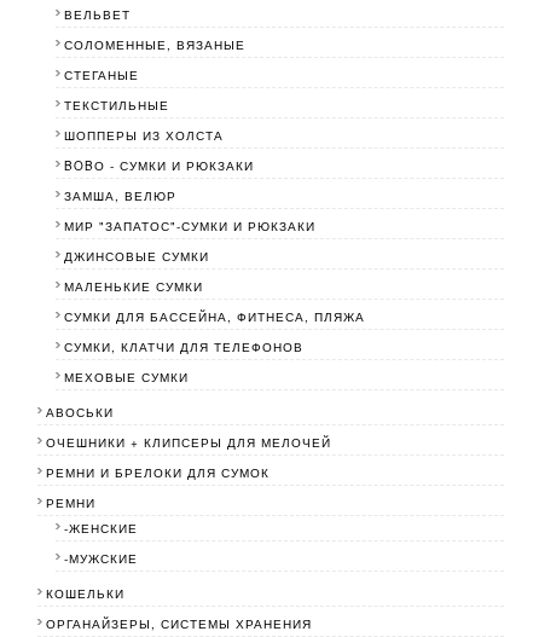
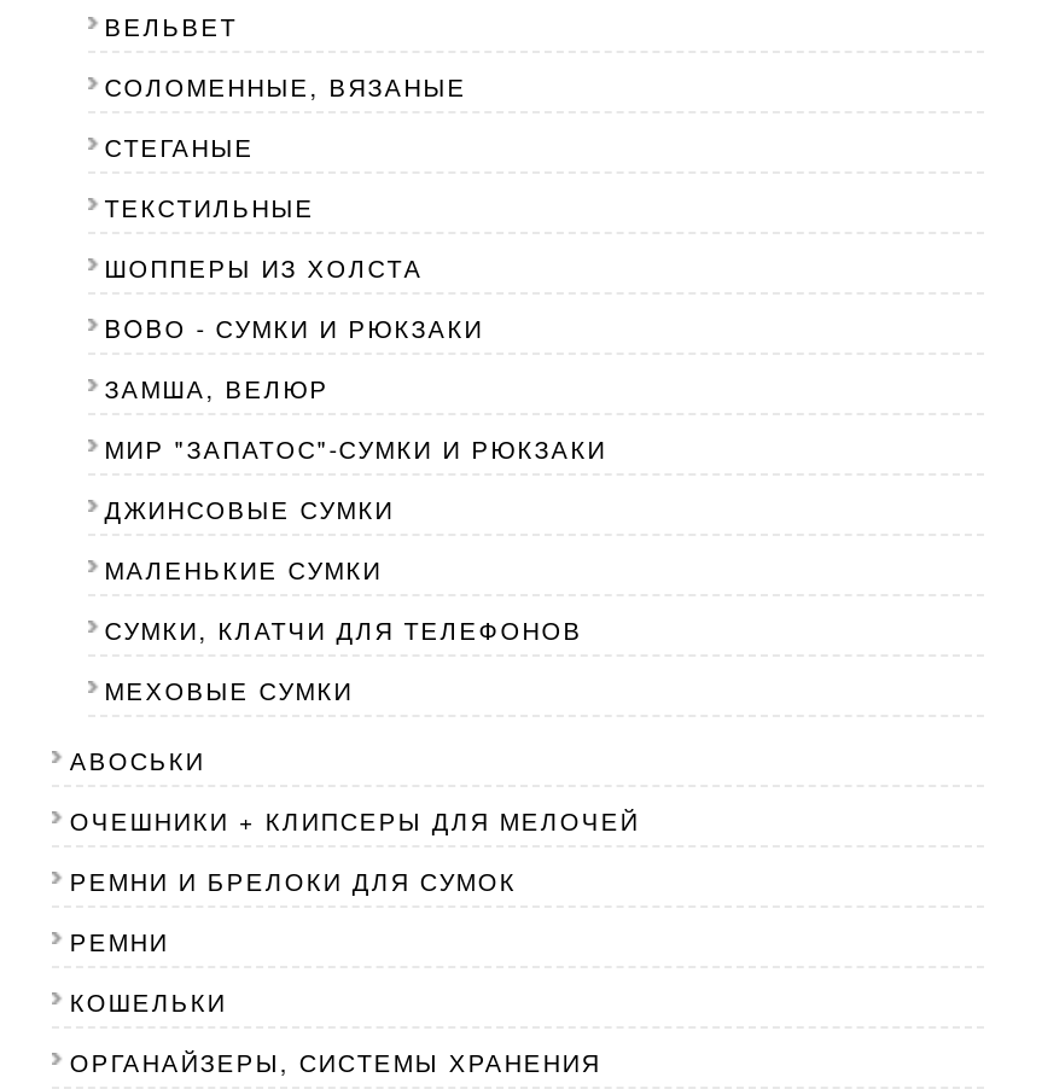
[64,308,365,325] СУМКИ ДЛЯ БАССЕЙНА, ФИТНЕСА, ПЛЯЖА -> none
[64,520,138,567] -ЖЕНСКИЕ | -МУЖСКИЕ -> none

